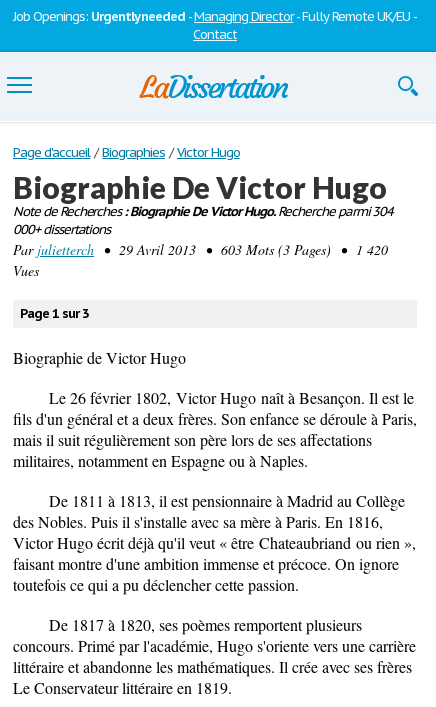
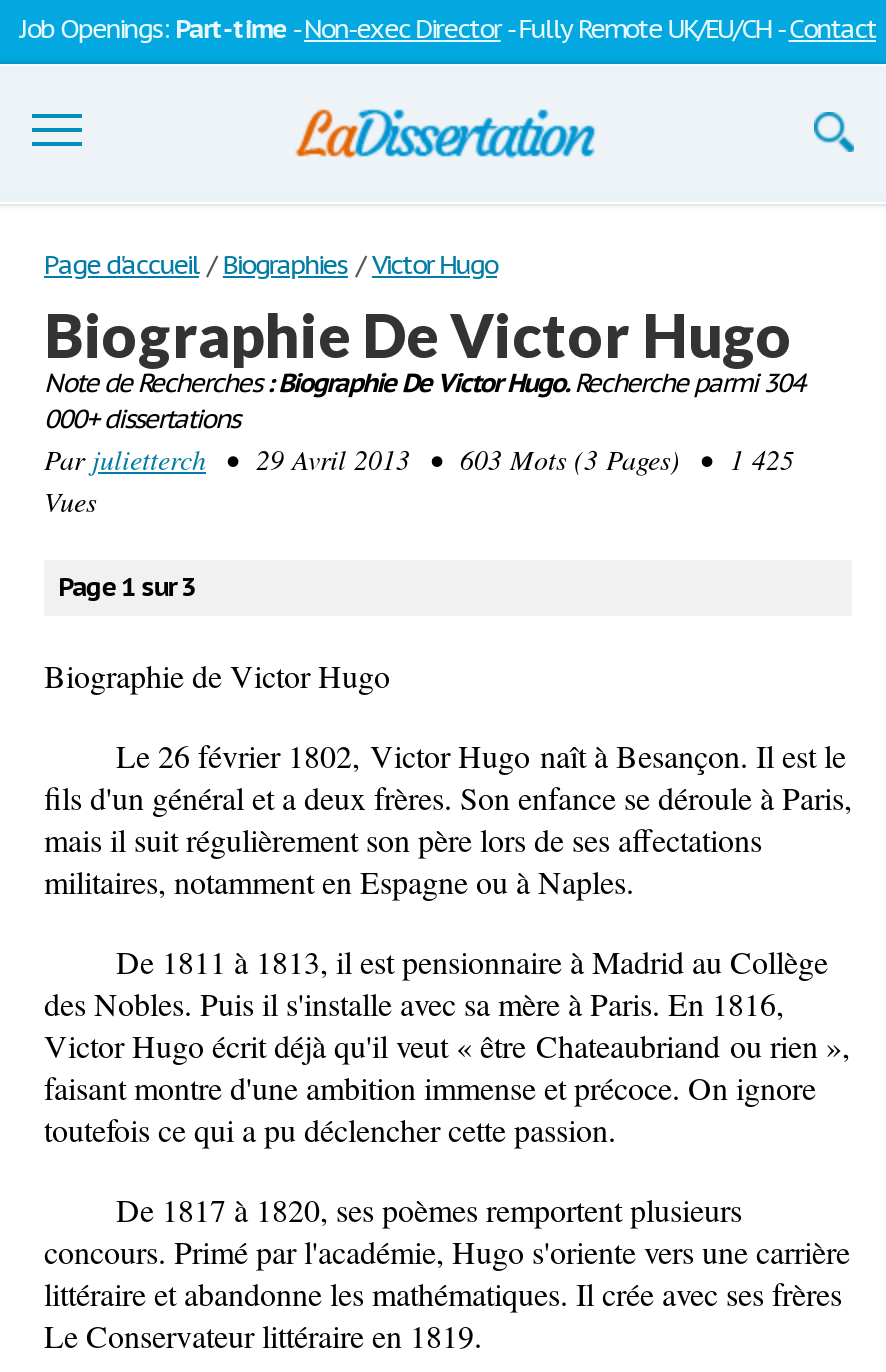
[13,8,417,43] Job Openings: Urgently needed - Managing Director- Fully Remote UK/EU - | Contact -> [20,12,876,46] Job Openings: Part-time -Non-exec Director- Fully Remote UK/EU/CH -Contact
[13,240,388,259] Par julietterch • 29 Avril 2013 • 603 Mots (3 Pages) • 1 420 -> [44,440,794,478] Par julietterch • 29 Avril 2013 • 603 Mots (3 Pages) • 1 425

